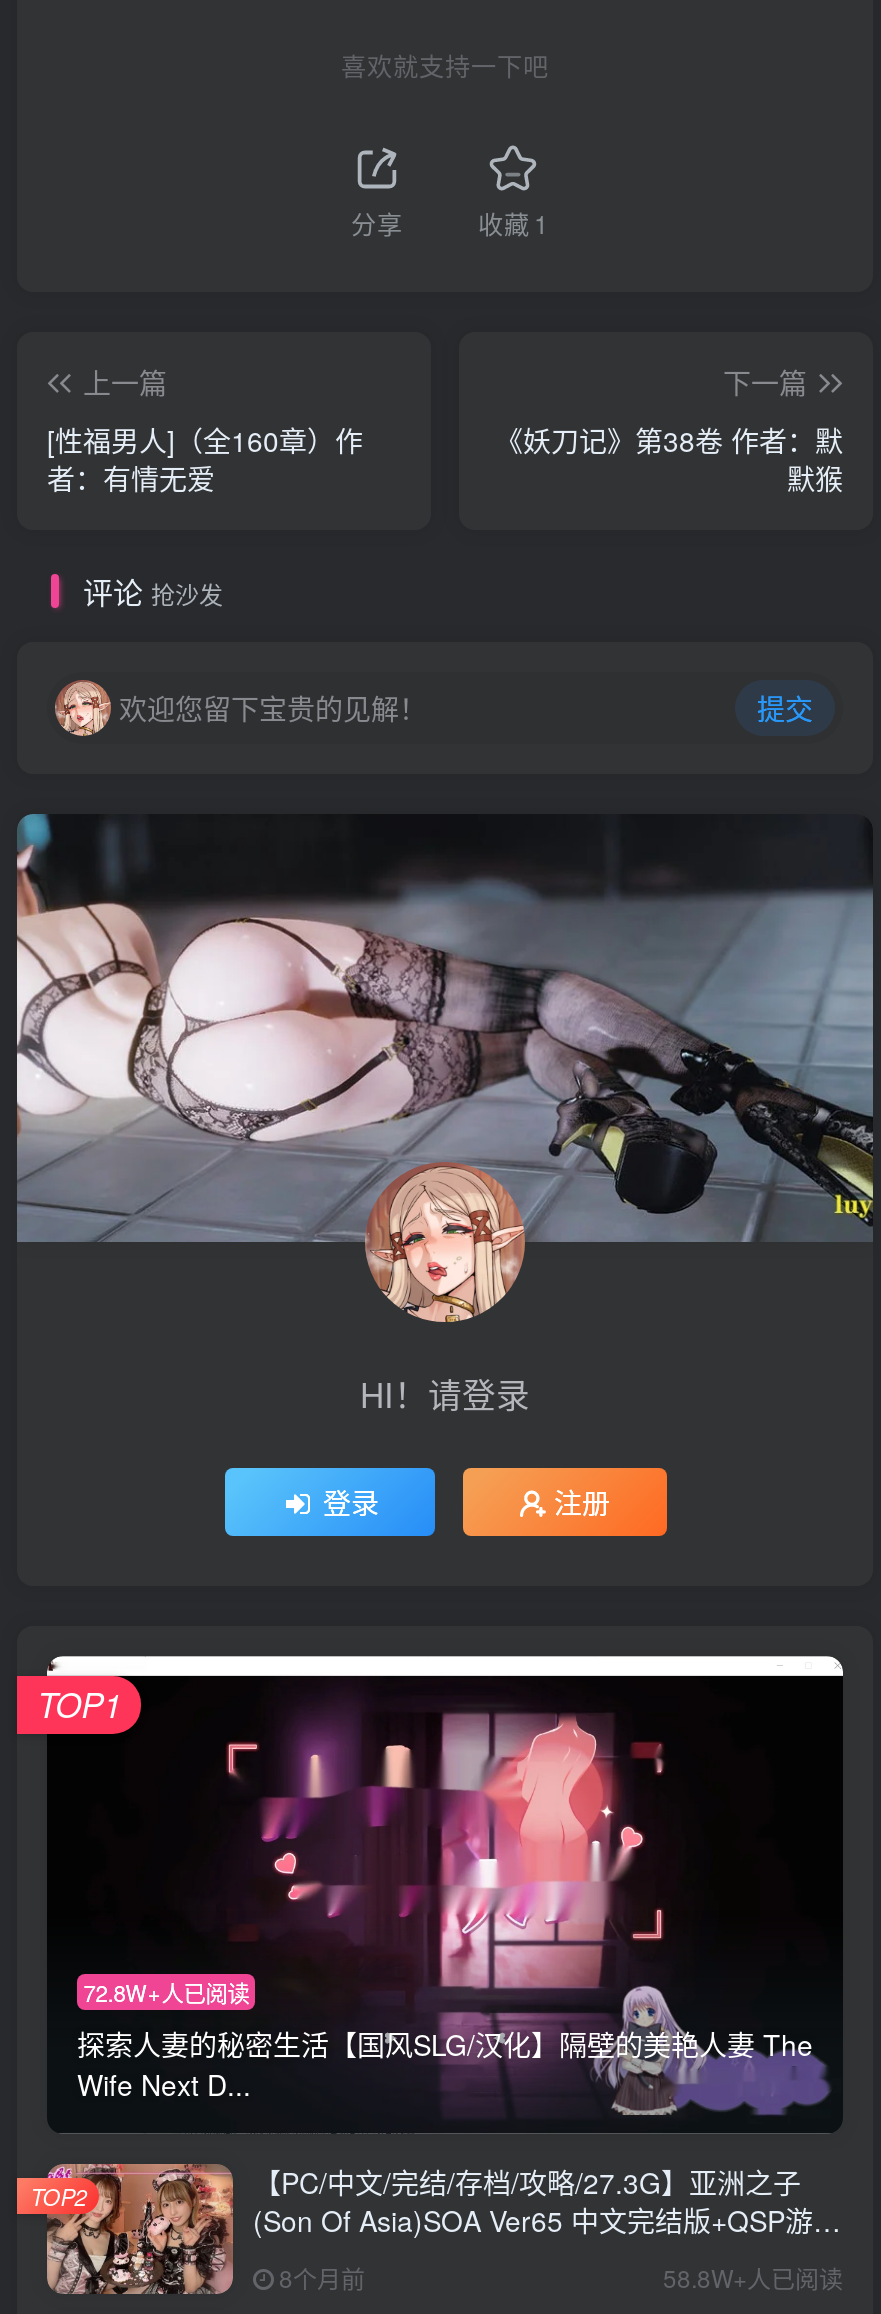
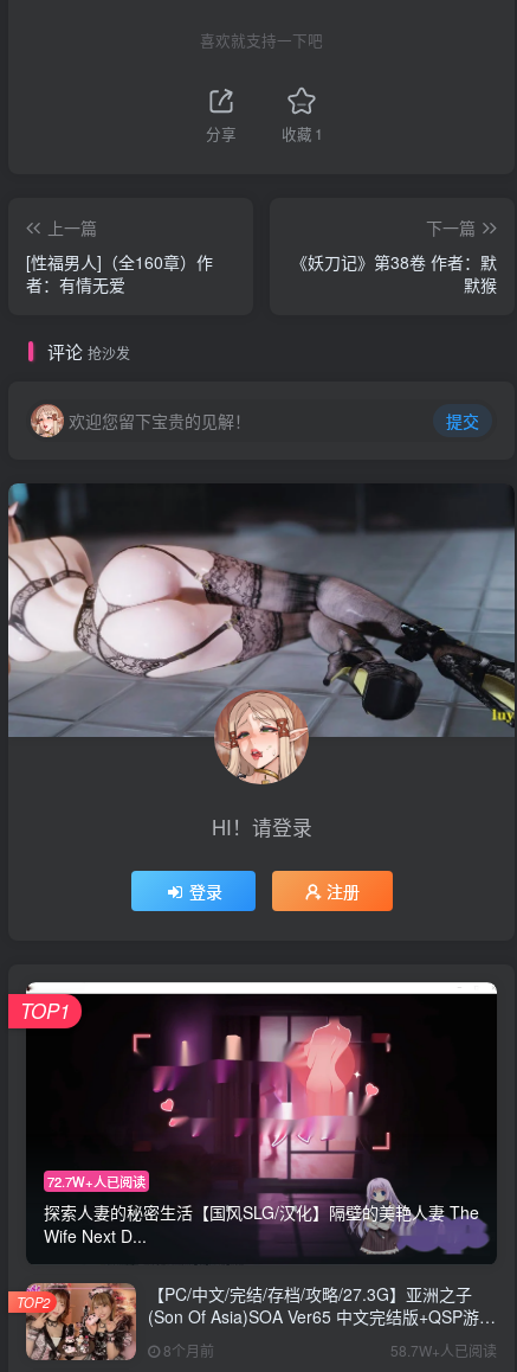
[83,1976,249,2008] 72.8W+人已阅读 -> [48,1172,146,1191] 72.7W+人已阅读
[663,2260,843,2294] 58.8W+人已阅读 -> [390,1340,497,1360] 58.7W+人已阅读

